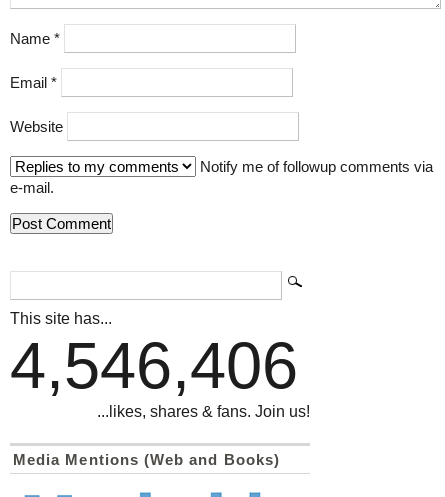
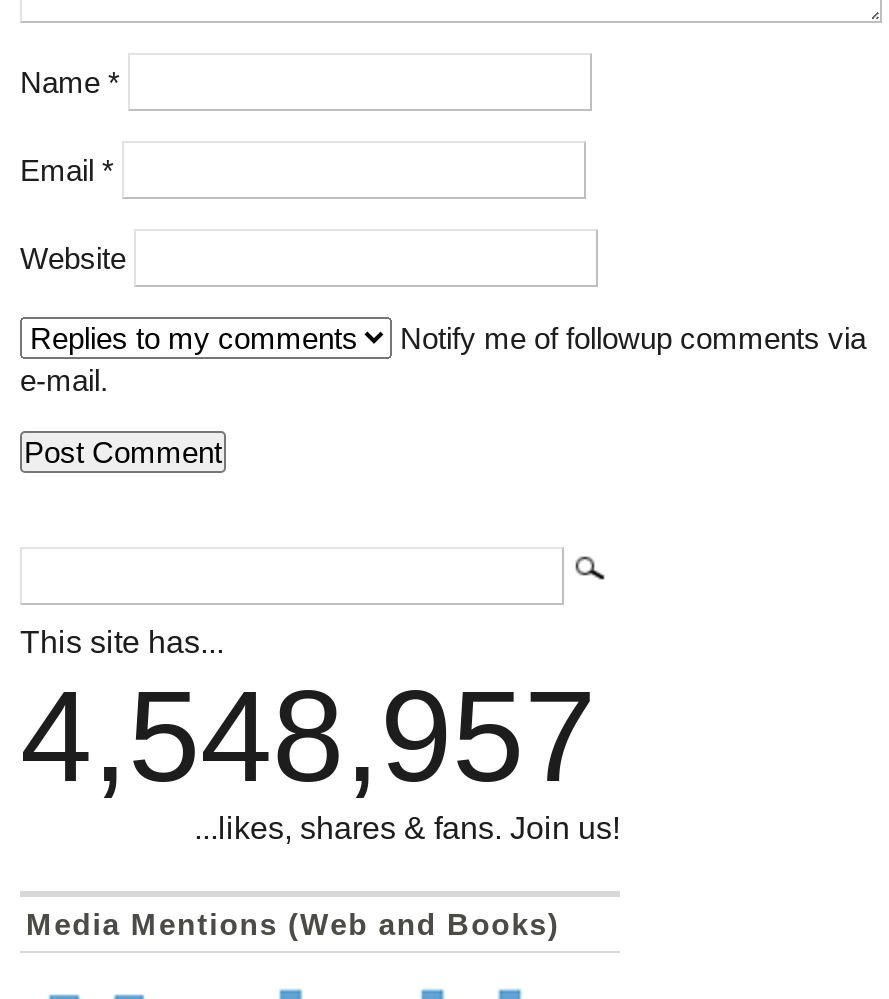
[10,329,316,402] 4,546,406 -> [20,663,632,809] 4,548,957

